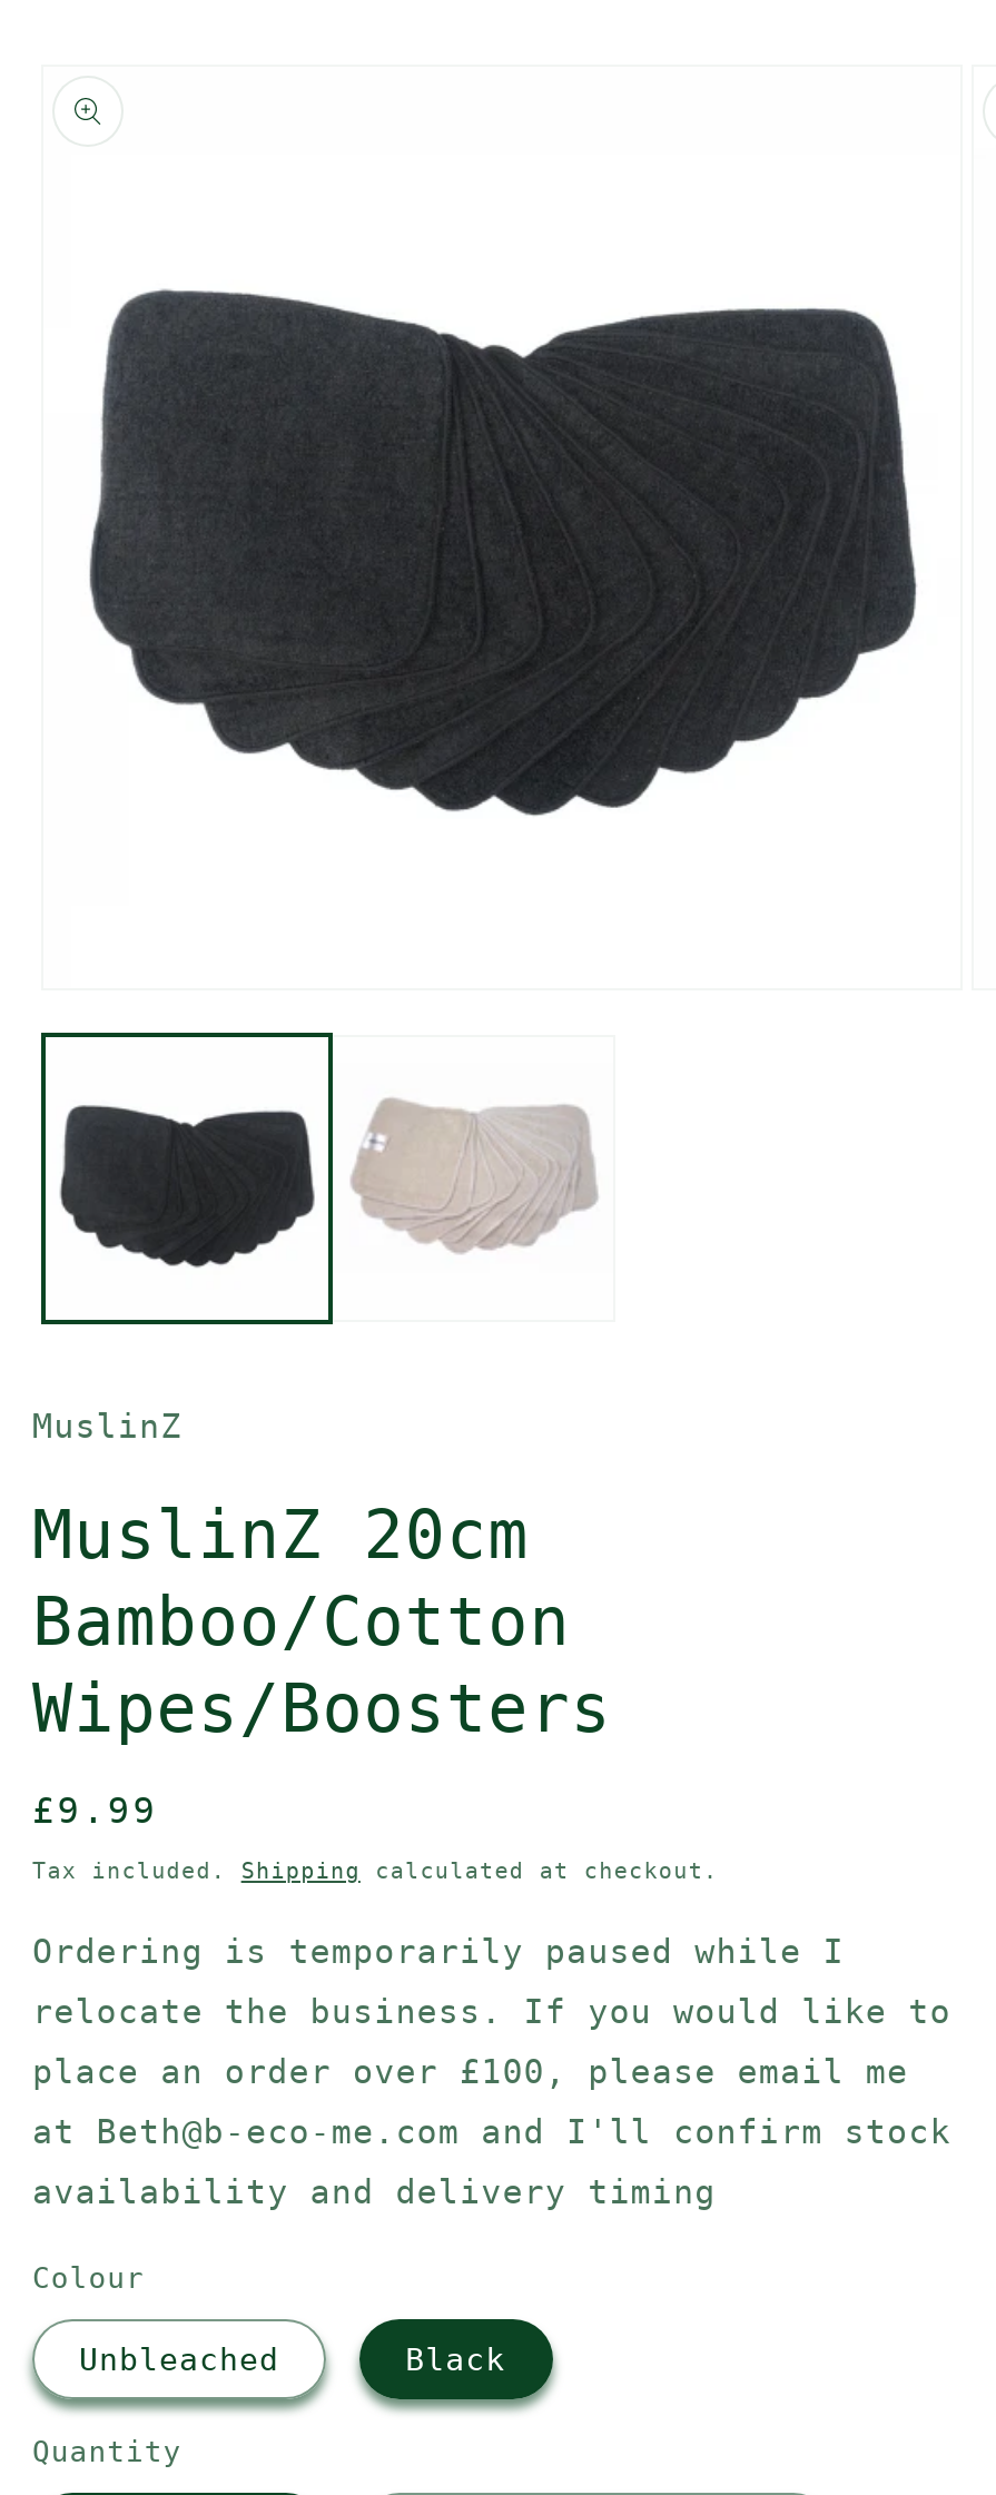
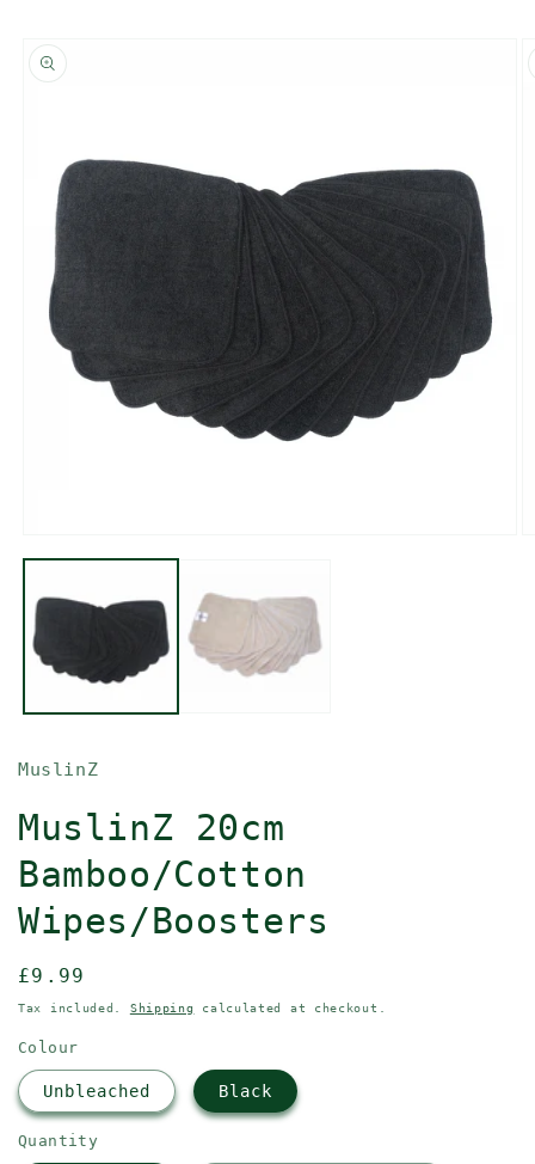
[32,1931,951,2211] Ordering is temporarily paused while I | relocate the business. If you would like to | place an order over £100, please email me | at Beth@b-eco-me.com and I'll confirm stock | availability and delivery timing -> none

